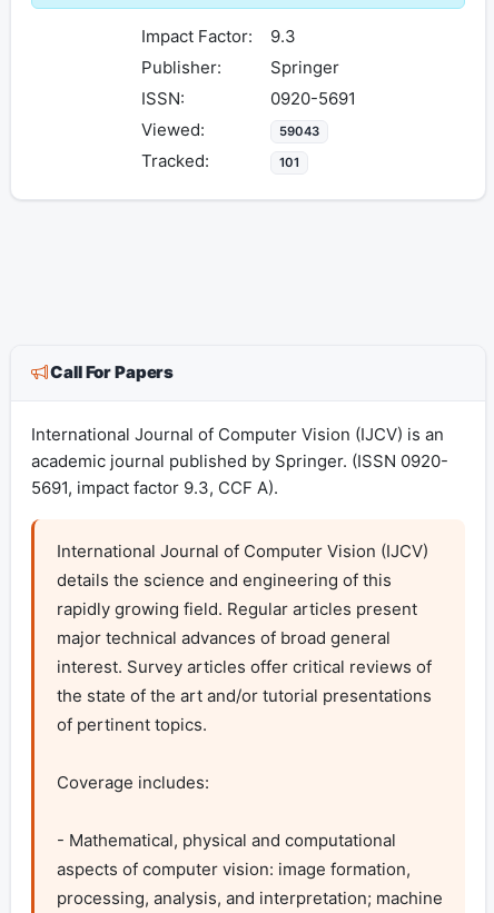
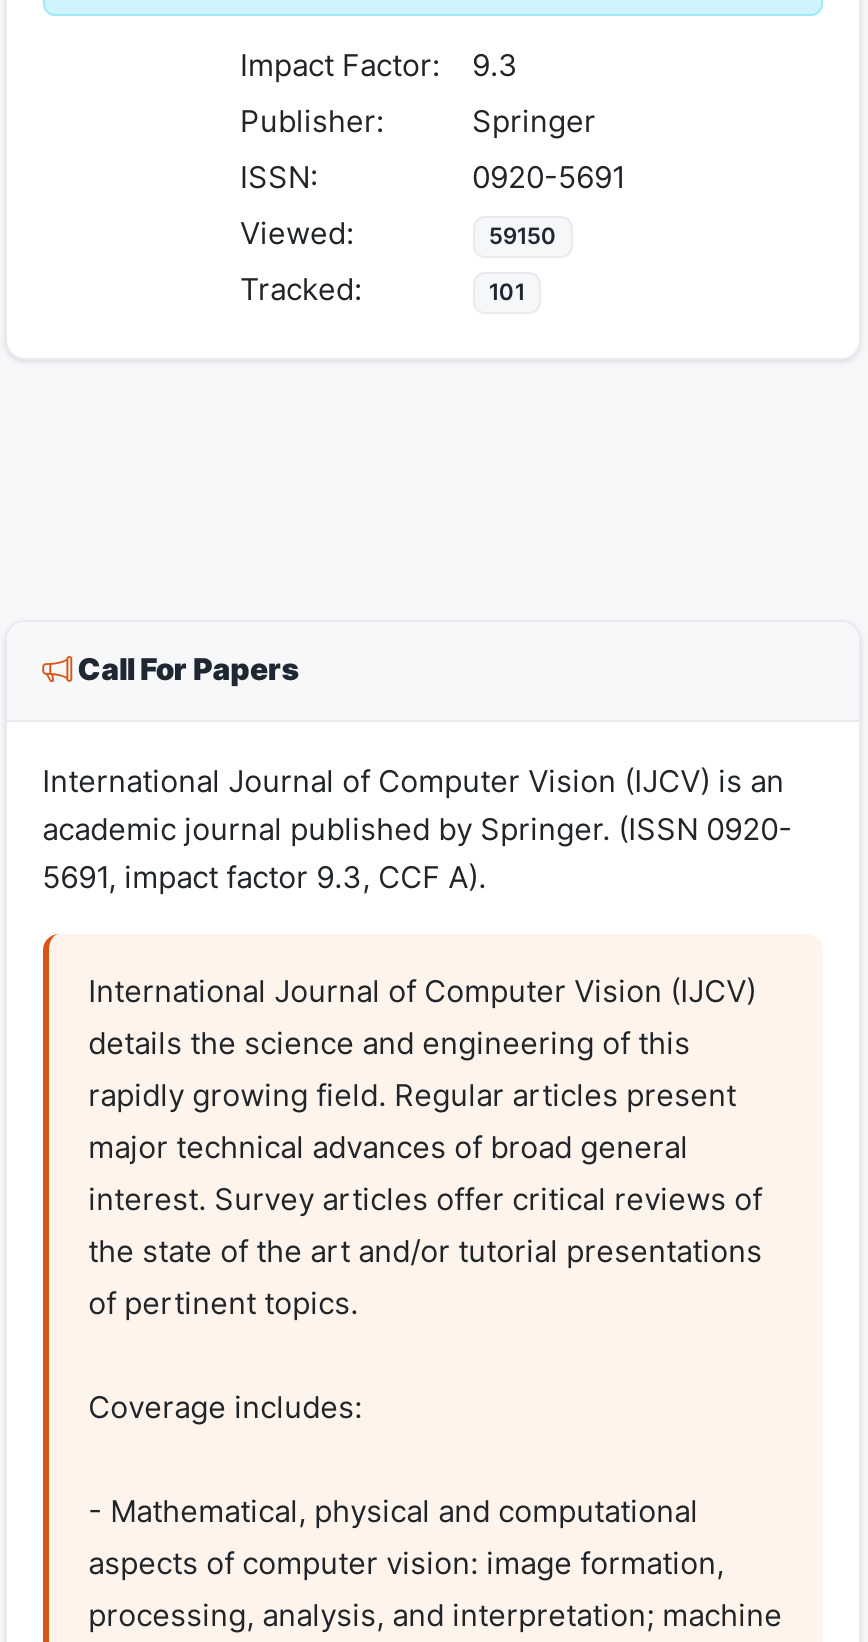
[279,124,319,139] 59043 -> [489,222,557,250] 59150

